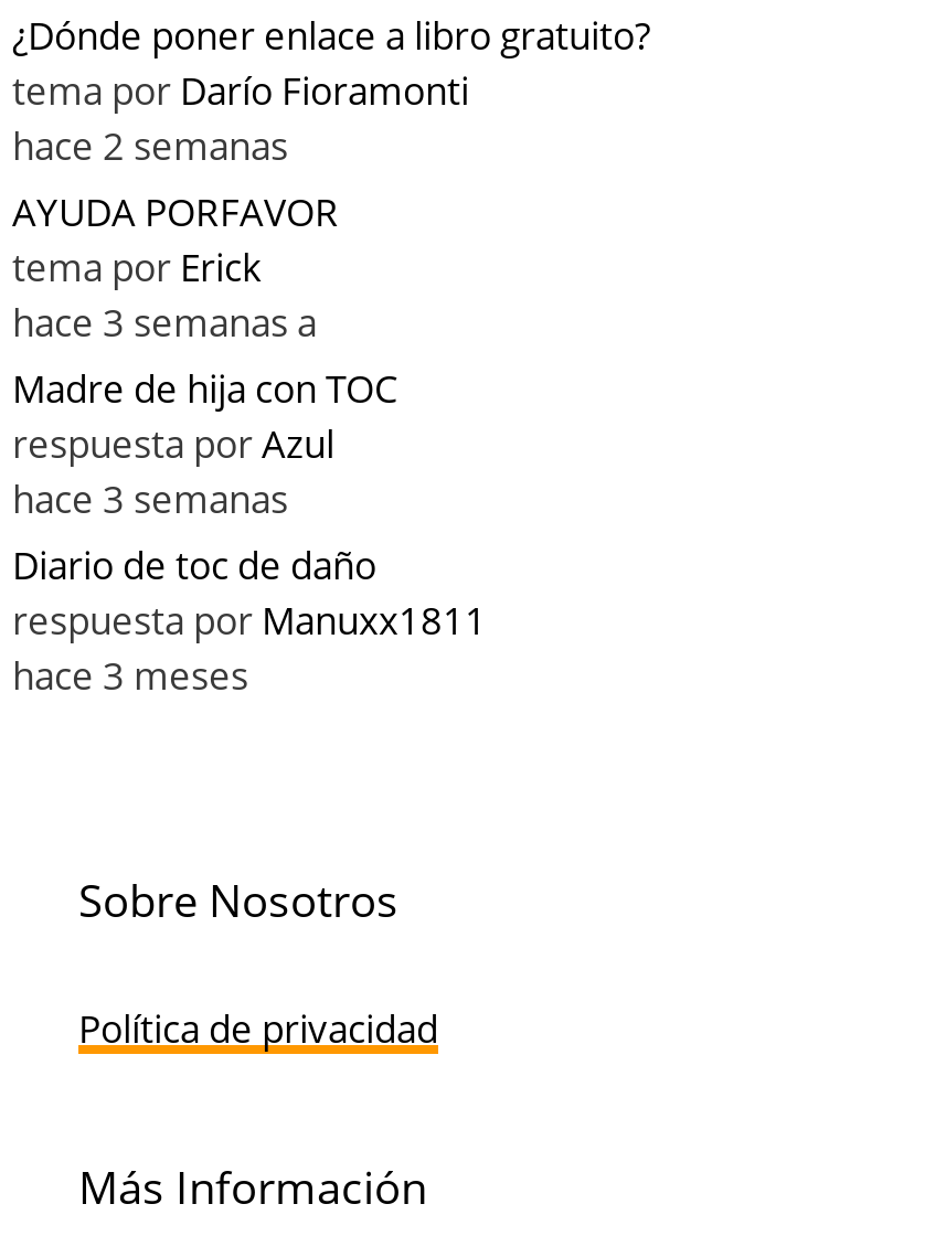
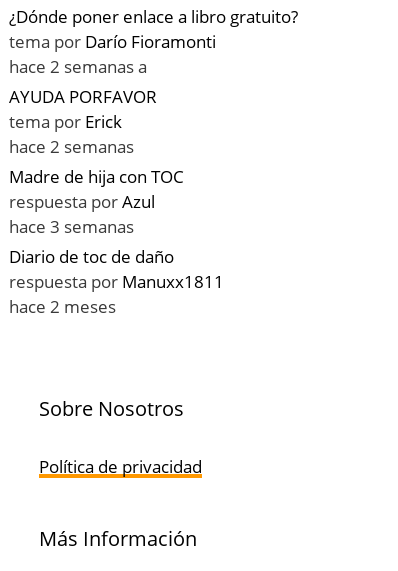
[12,121,288,172] hace 2 semanas -> [9,55,147,78] hace 2 semanas a
[12,298,317,349] hace 3 semanas a -> [9,135,134,158] hace 2 semanas
[12,651,248,702] hace 3 meses -> [9,295,116,318] hace 2 meses

